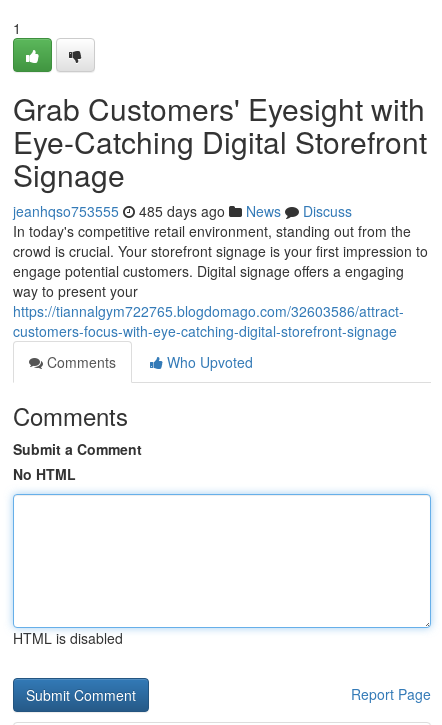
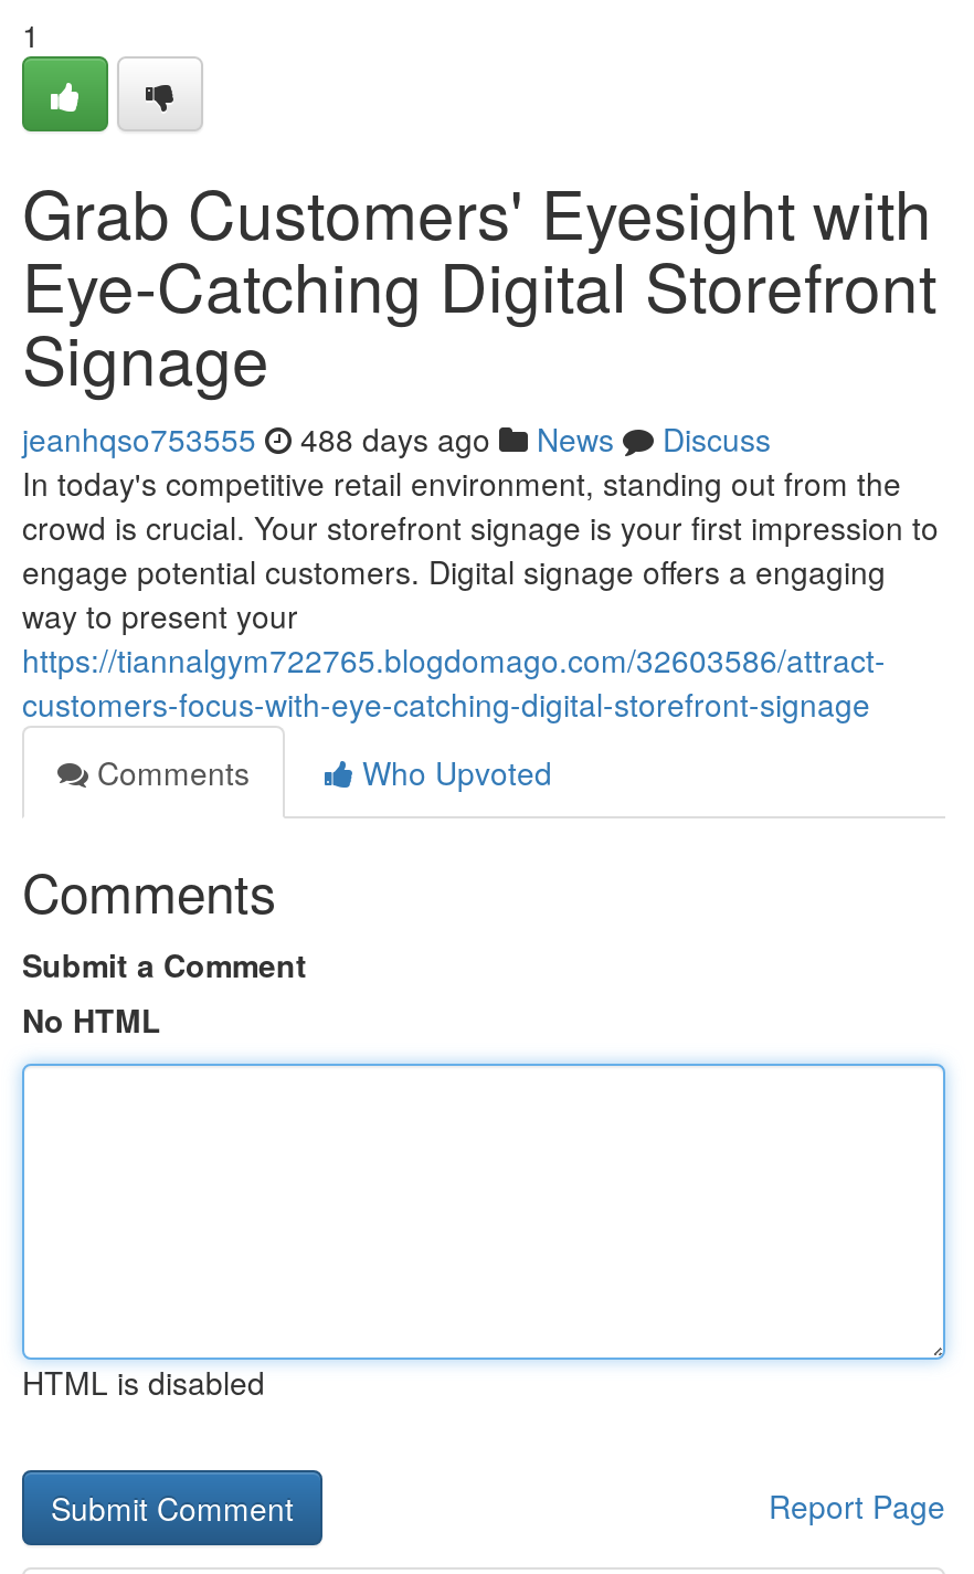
[13,201,352,221] jeanhqso753555 485 days ago News Discuss -> [22,416,771,461] jeanhqso753555 488 days ago News Discuss

